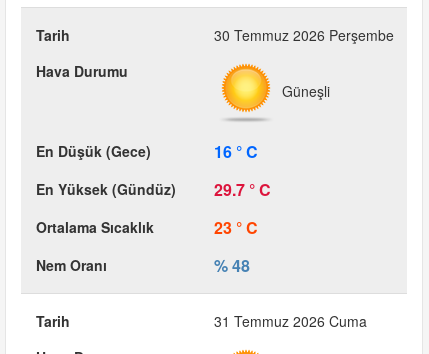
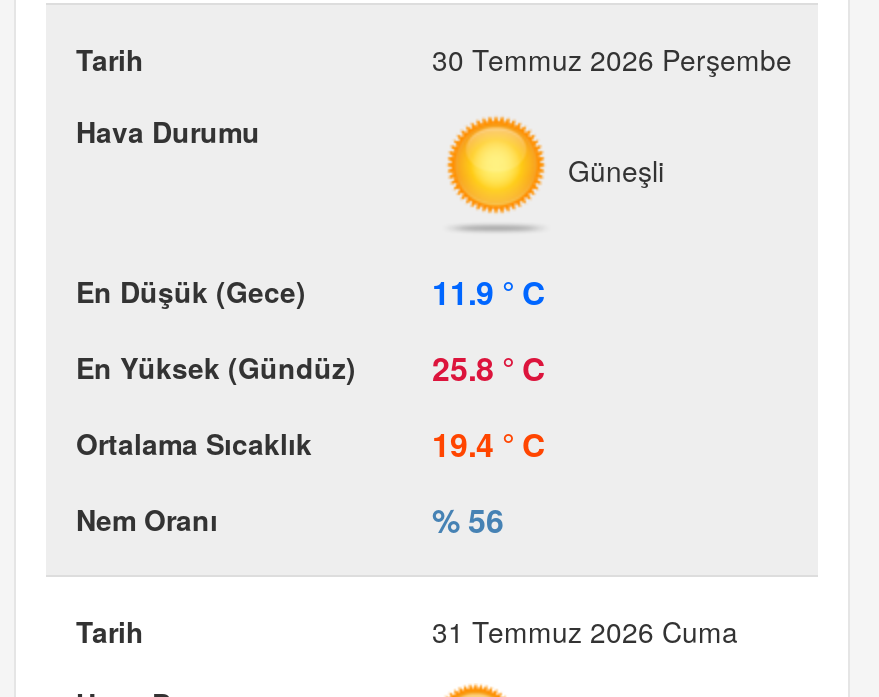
[214,140,258,163] 16 ° C -> [432,269,546,315] 11.9 ° C
[214,178,271,201] 29.7 ° C -> [432,345,546,391] 25.8 ° C
[214,216,258,239] 23 ° C -> [432,421,546,467] 19.4 ° C
[214,254,250,277] % 48 -> [432,497,504,543] % 56

